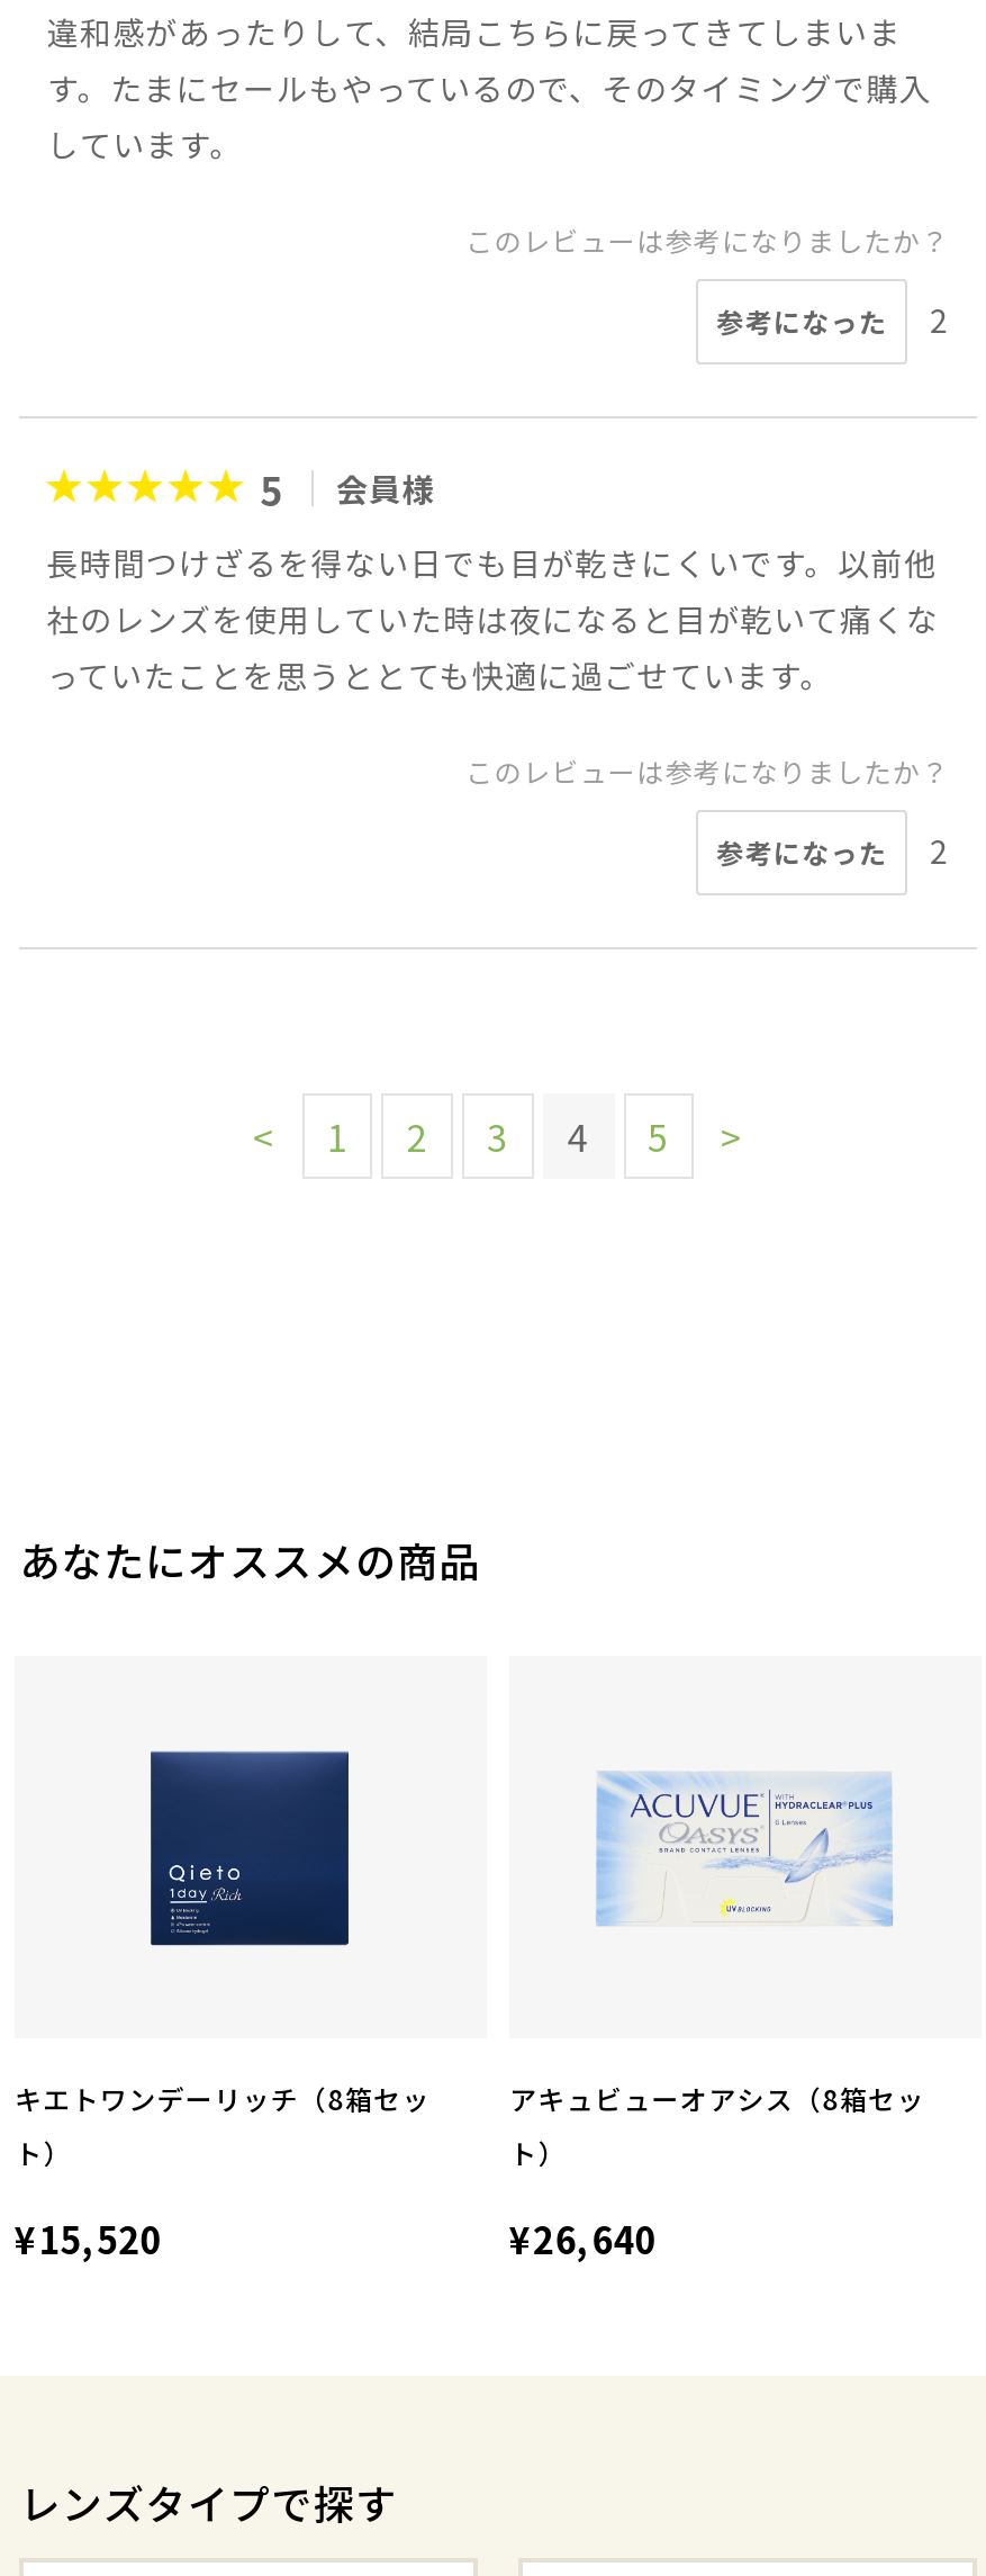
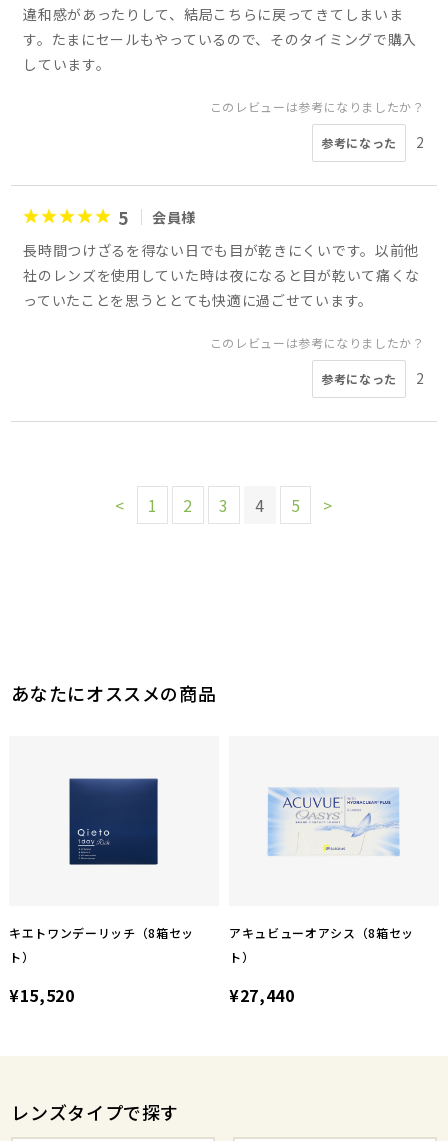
[509,2212,657,2266] ¥26,640 -> [229,983,295,1007] ¥27,440

